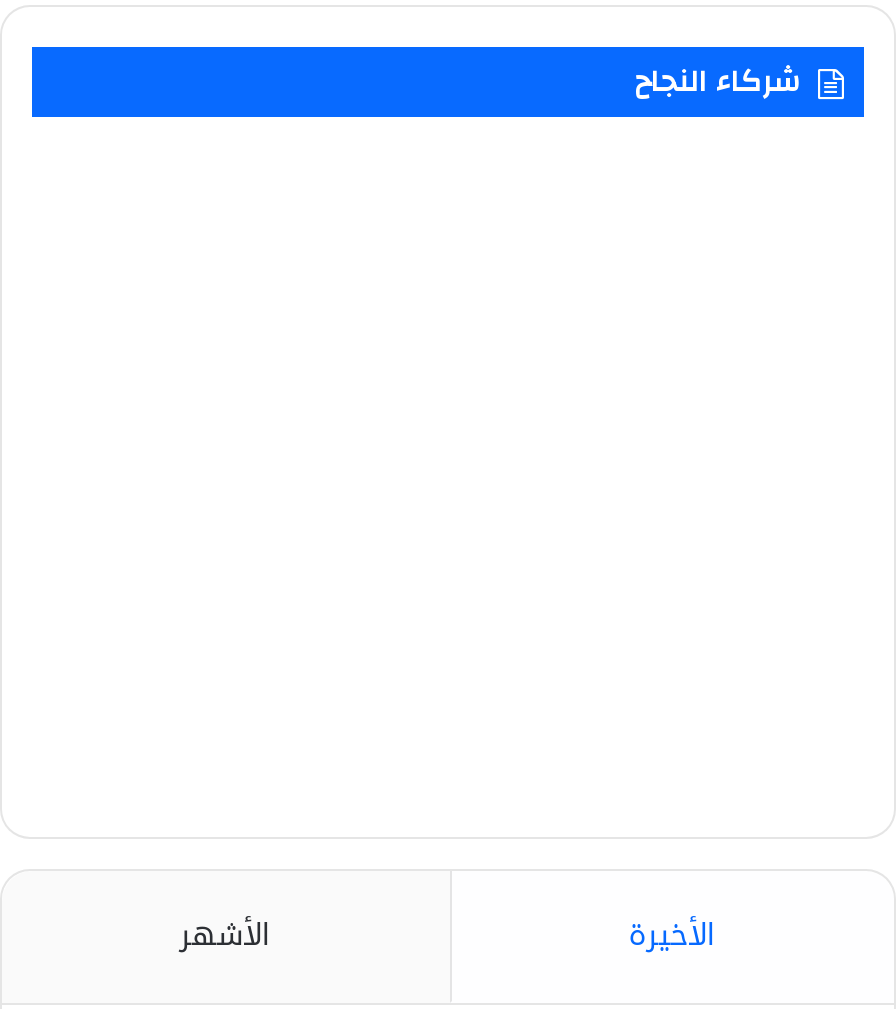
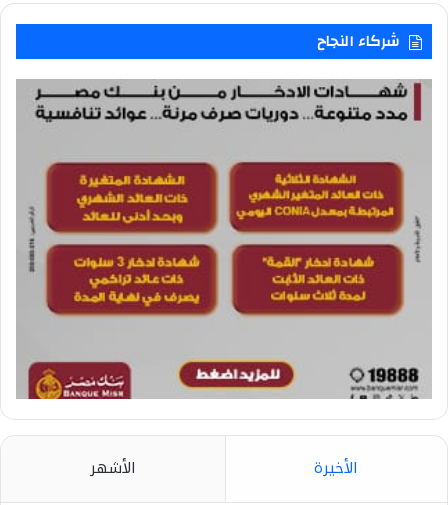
none -> [16,79,432,400] [image]

